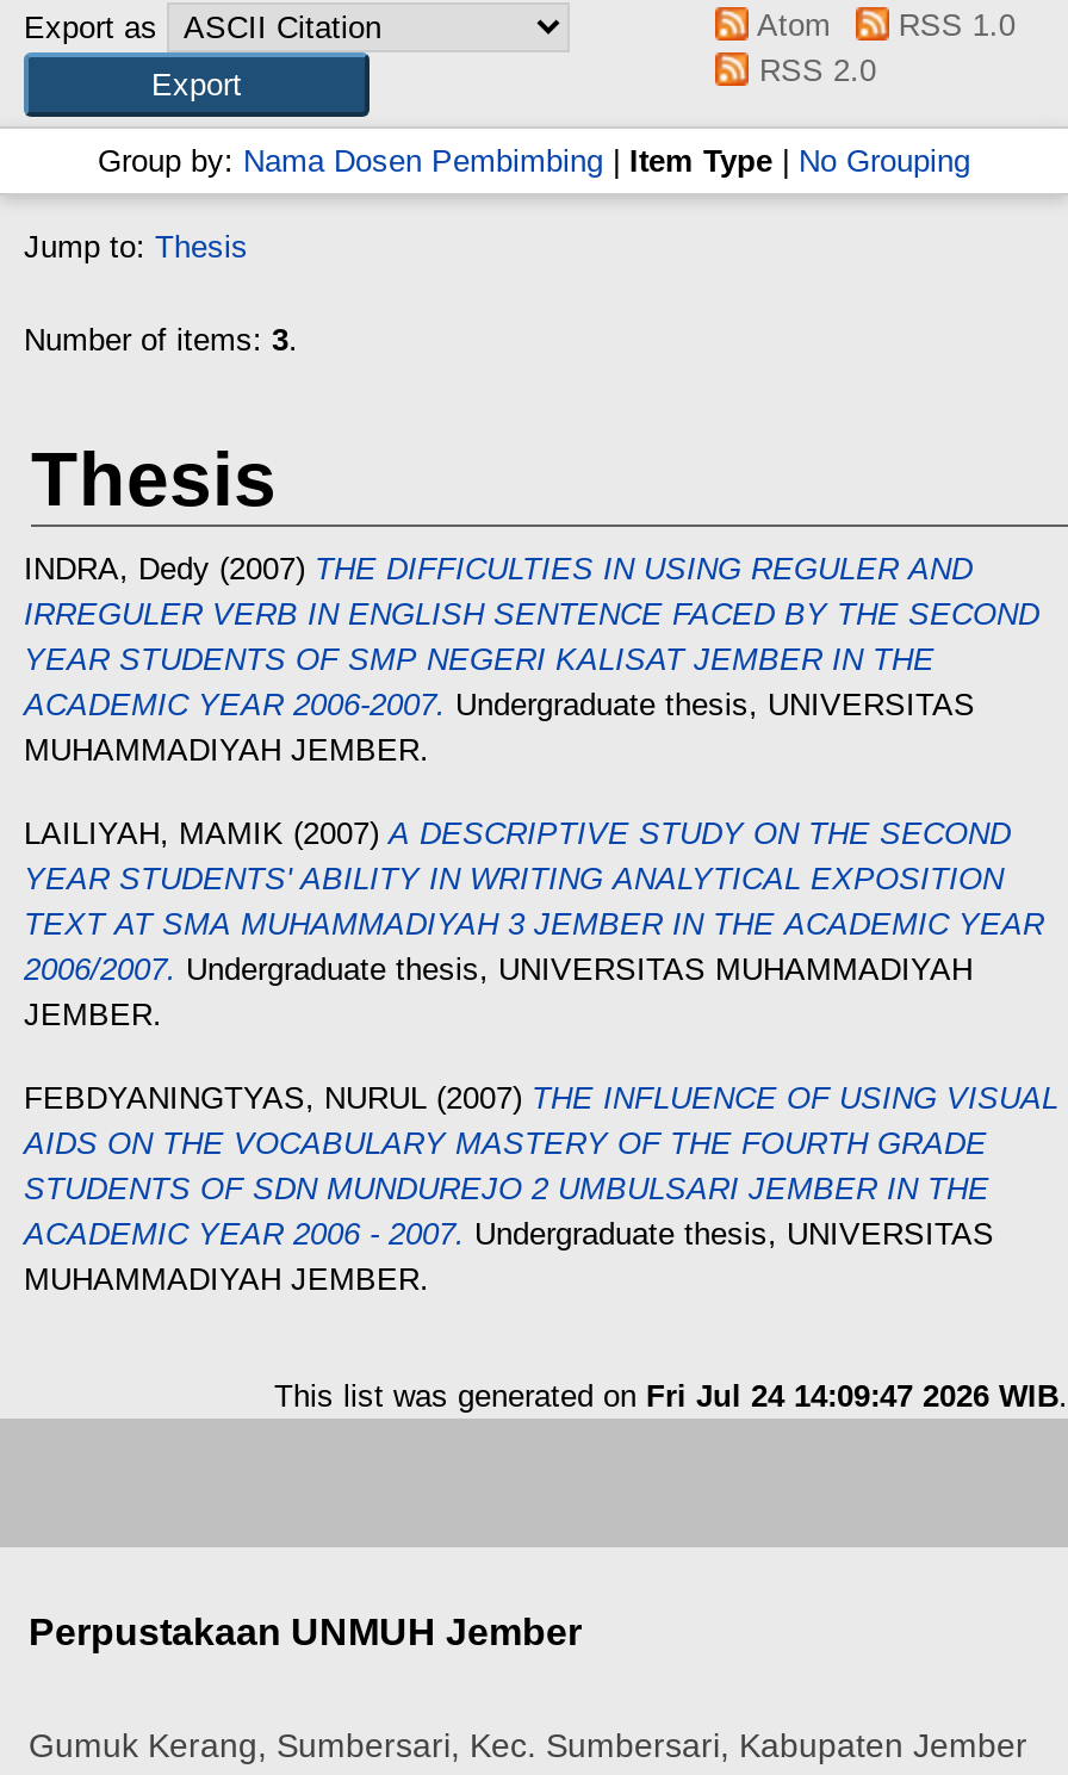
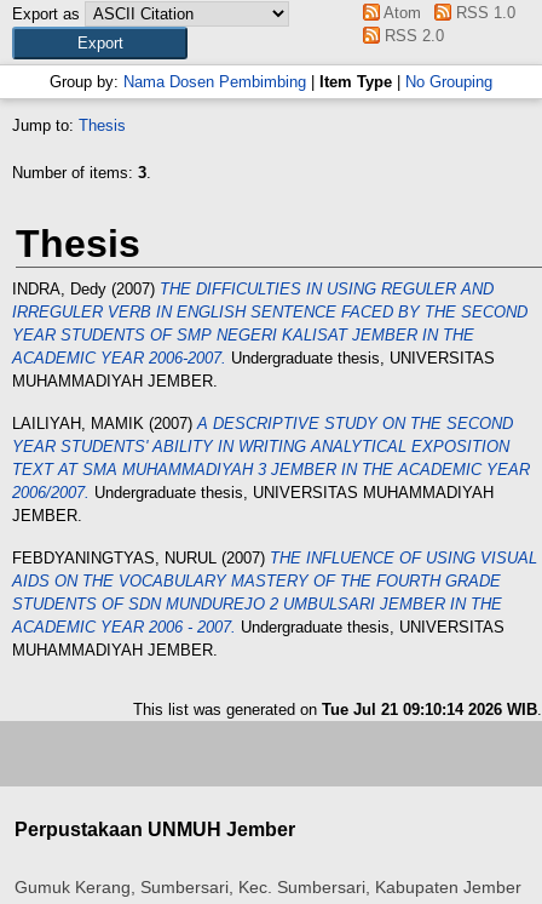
[274,1378,1068,1414] This list was generated on Fri Jul 24 14:09:47 2026 WIB. -> [133,700,542,719] This list was generated on Tue Jul 21 09:10:14 2026 WIB.

